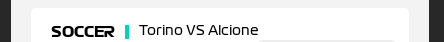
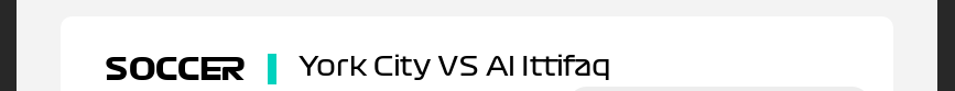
[139,25,259,37] Torino VS Alcione -> [299,54,611,80] York City VS Al Ittifaq

